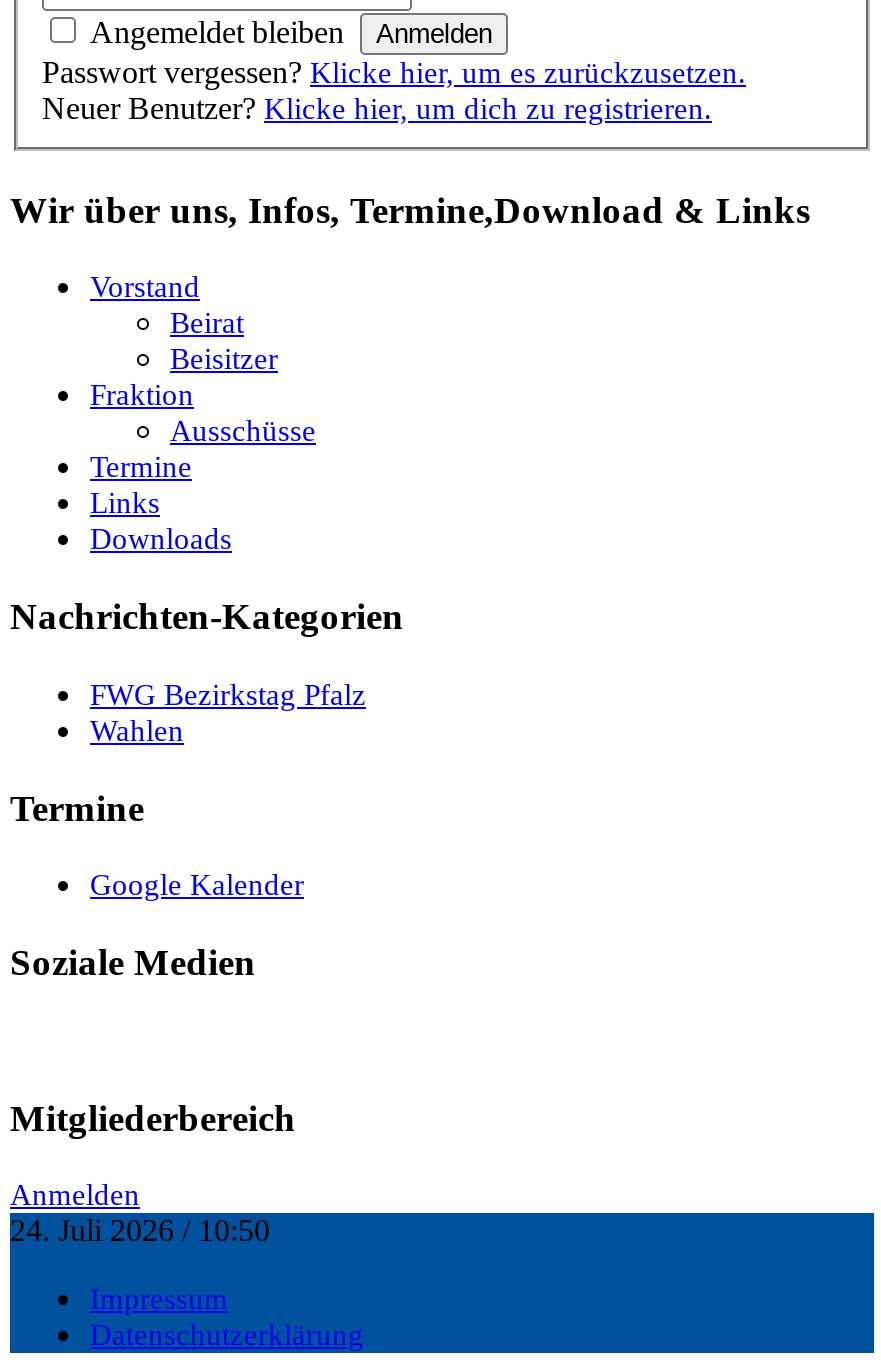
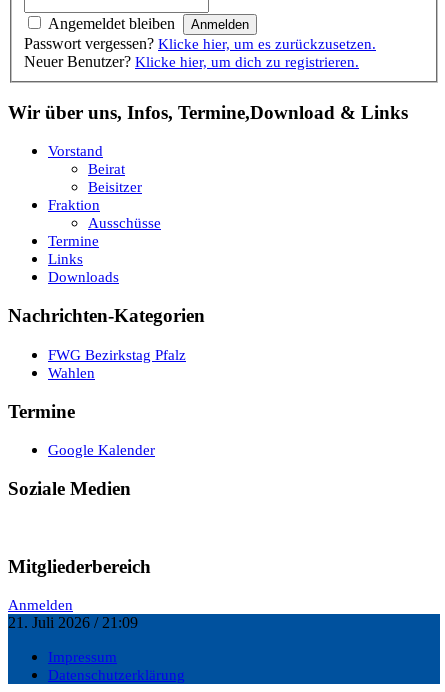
[10,1213,270,1247] 24. Juli 2026 / 10:50 -> [8,614,138,631] 21. Juli 2026 / 21:09

